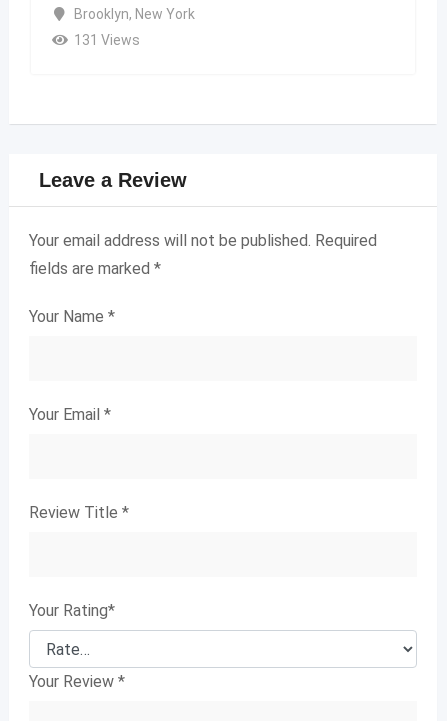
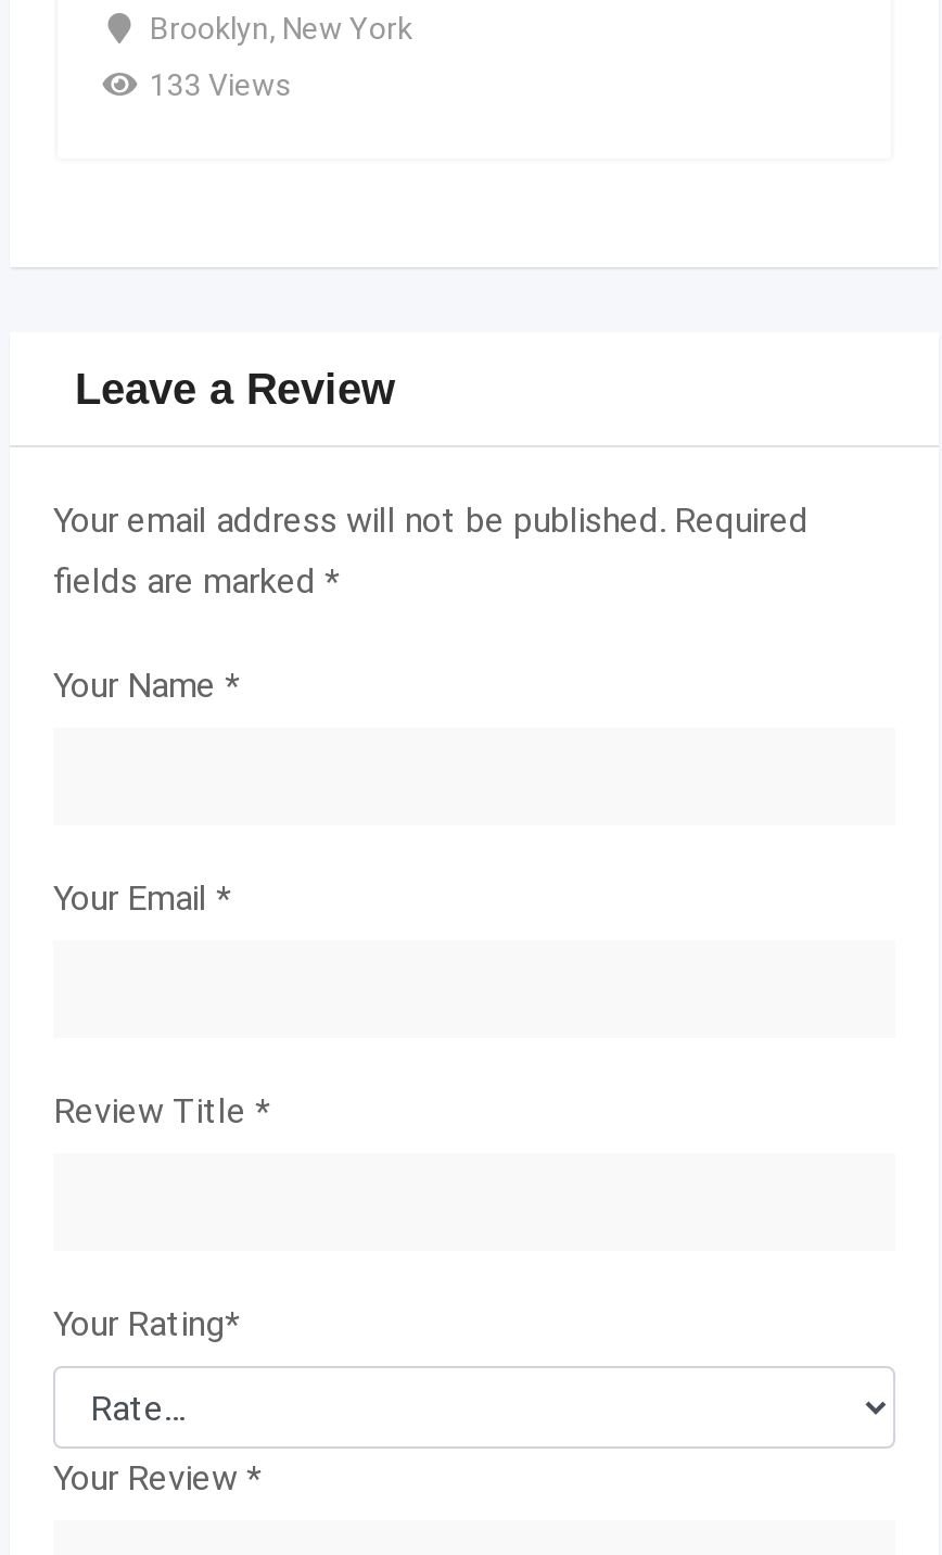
[73,32,139,48] 131 Views -> [150,67,293,102] 133 Views

